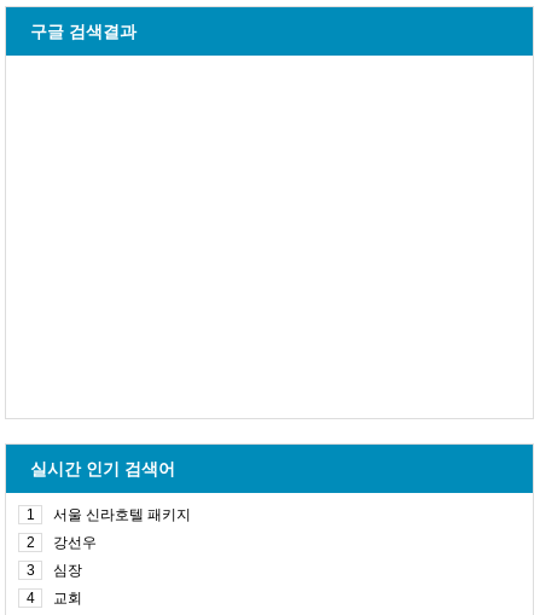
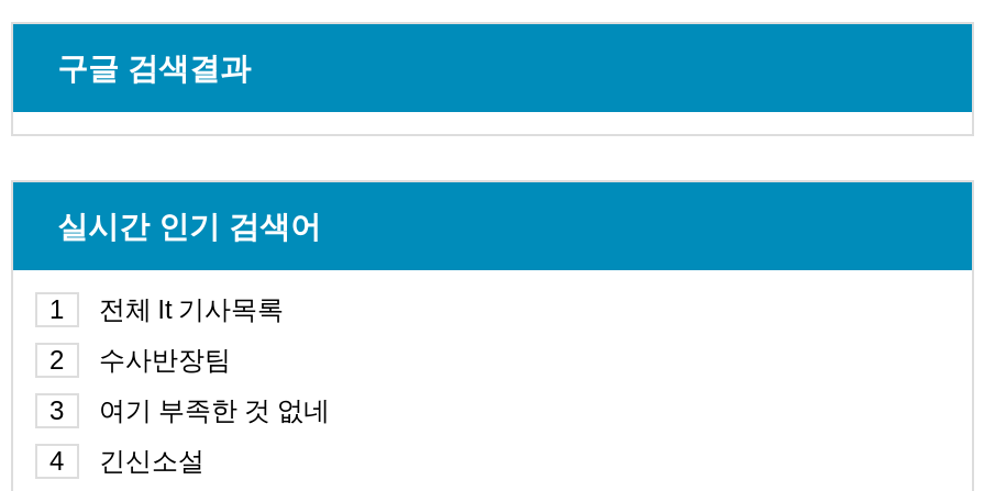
[53,506,191,523] 서울 신라호텔 패키지 -> [99,294,284,325] 전체 lt 기사목록
[53,534,97,551] 강선우 -> [99,345,231,376] 수사반장팀
[53,562,82,579] 심장 -> [99,395,330,426] 여기 부족한 것 없네
[53,590,82,607] 교회 -> [99,446,204,477] 긴신소설

